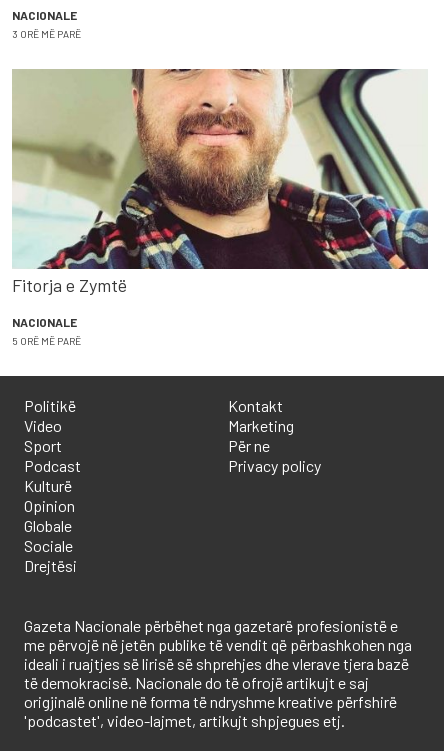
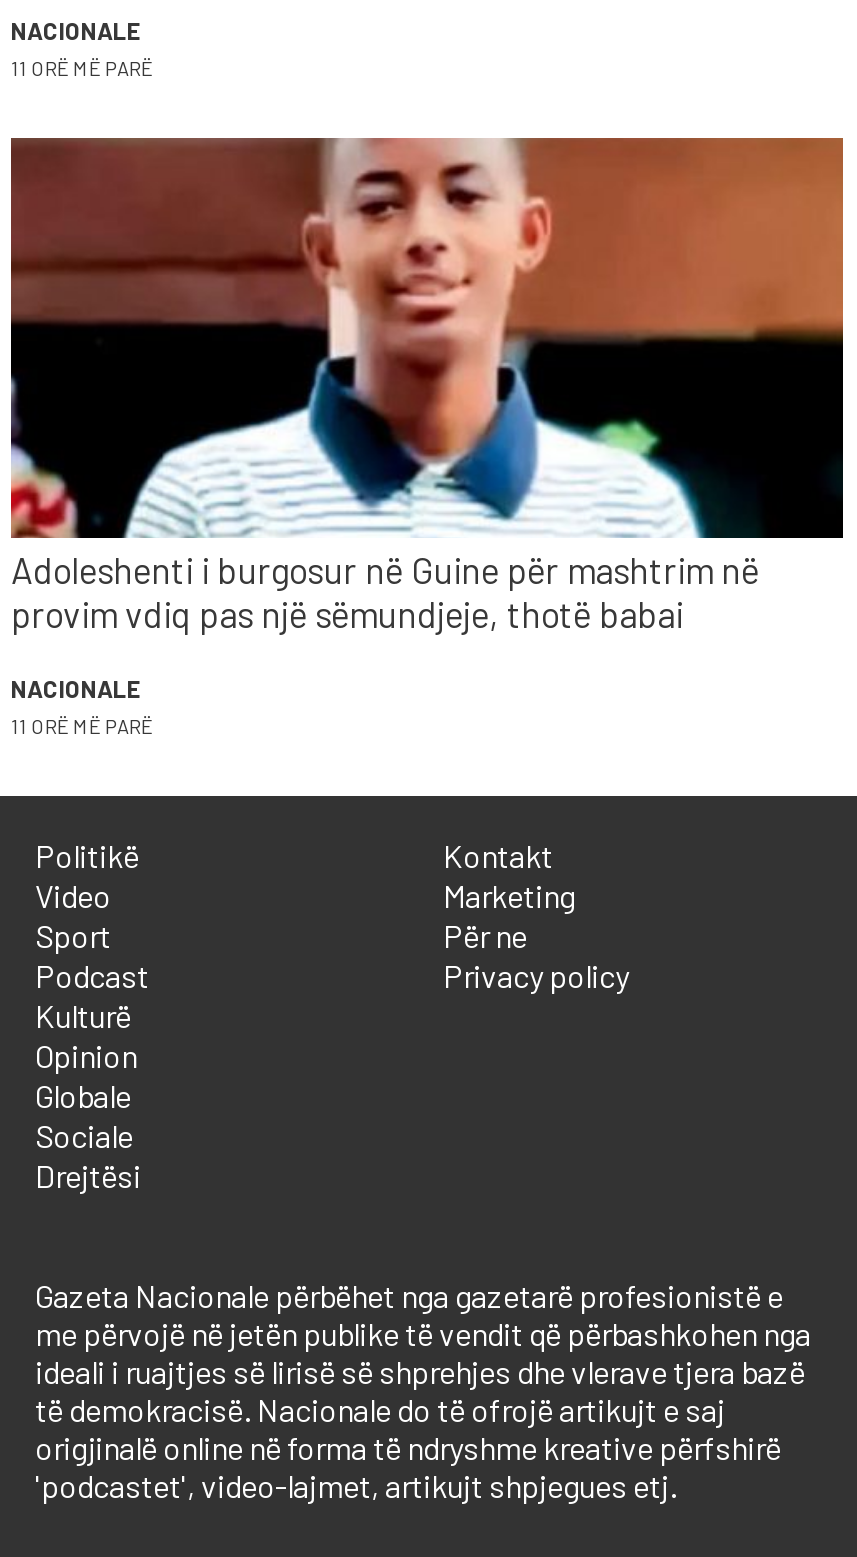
[12,28,81,40] 3 ORË MË PARË -> [11,55,153,79] 11 ORË MË PARË
[12,68,429,296] [image] | Fitorja e Zymtë -> [9,137,845,635] [image] | Adoleshenti i burgosur në Guine për mashtrim në | provim vdiq pas një sëmundjeje, thotë babai
[12,335,81,347] 5 ORË MË PARË -> [11,713,153,737] 11 ORË MË PARË

